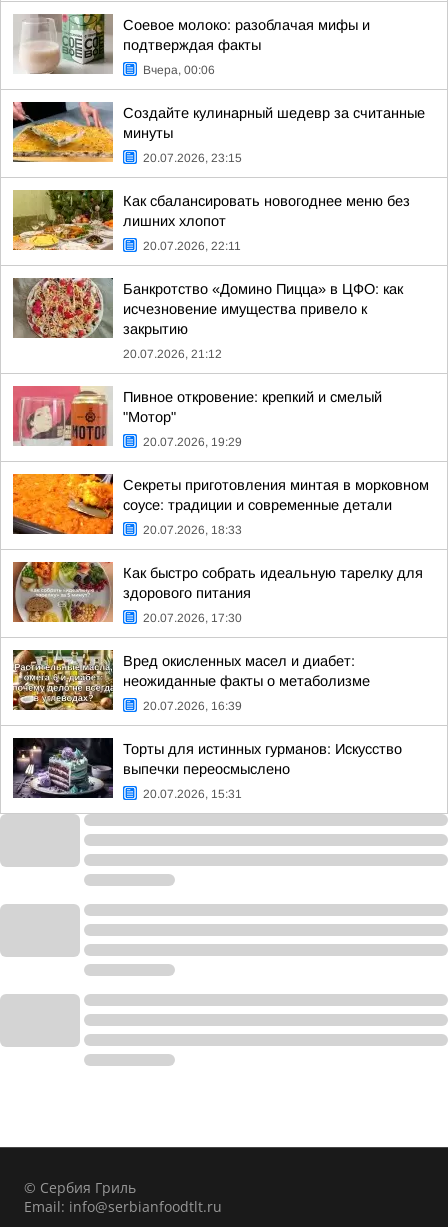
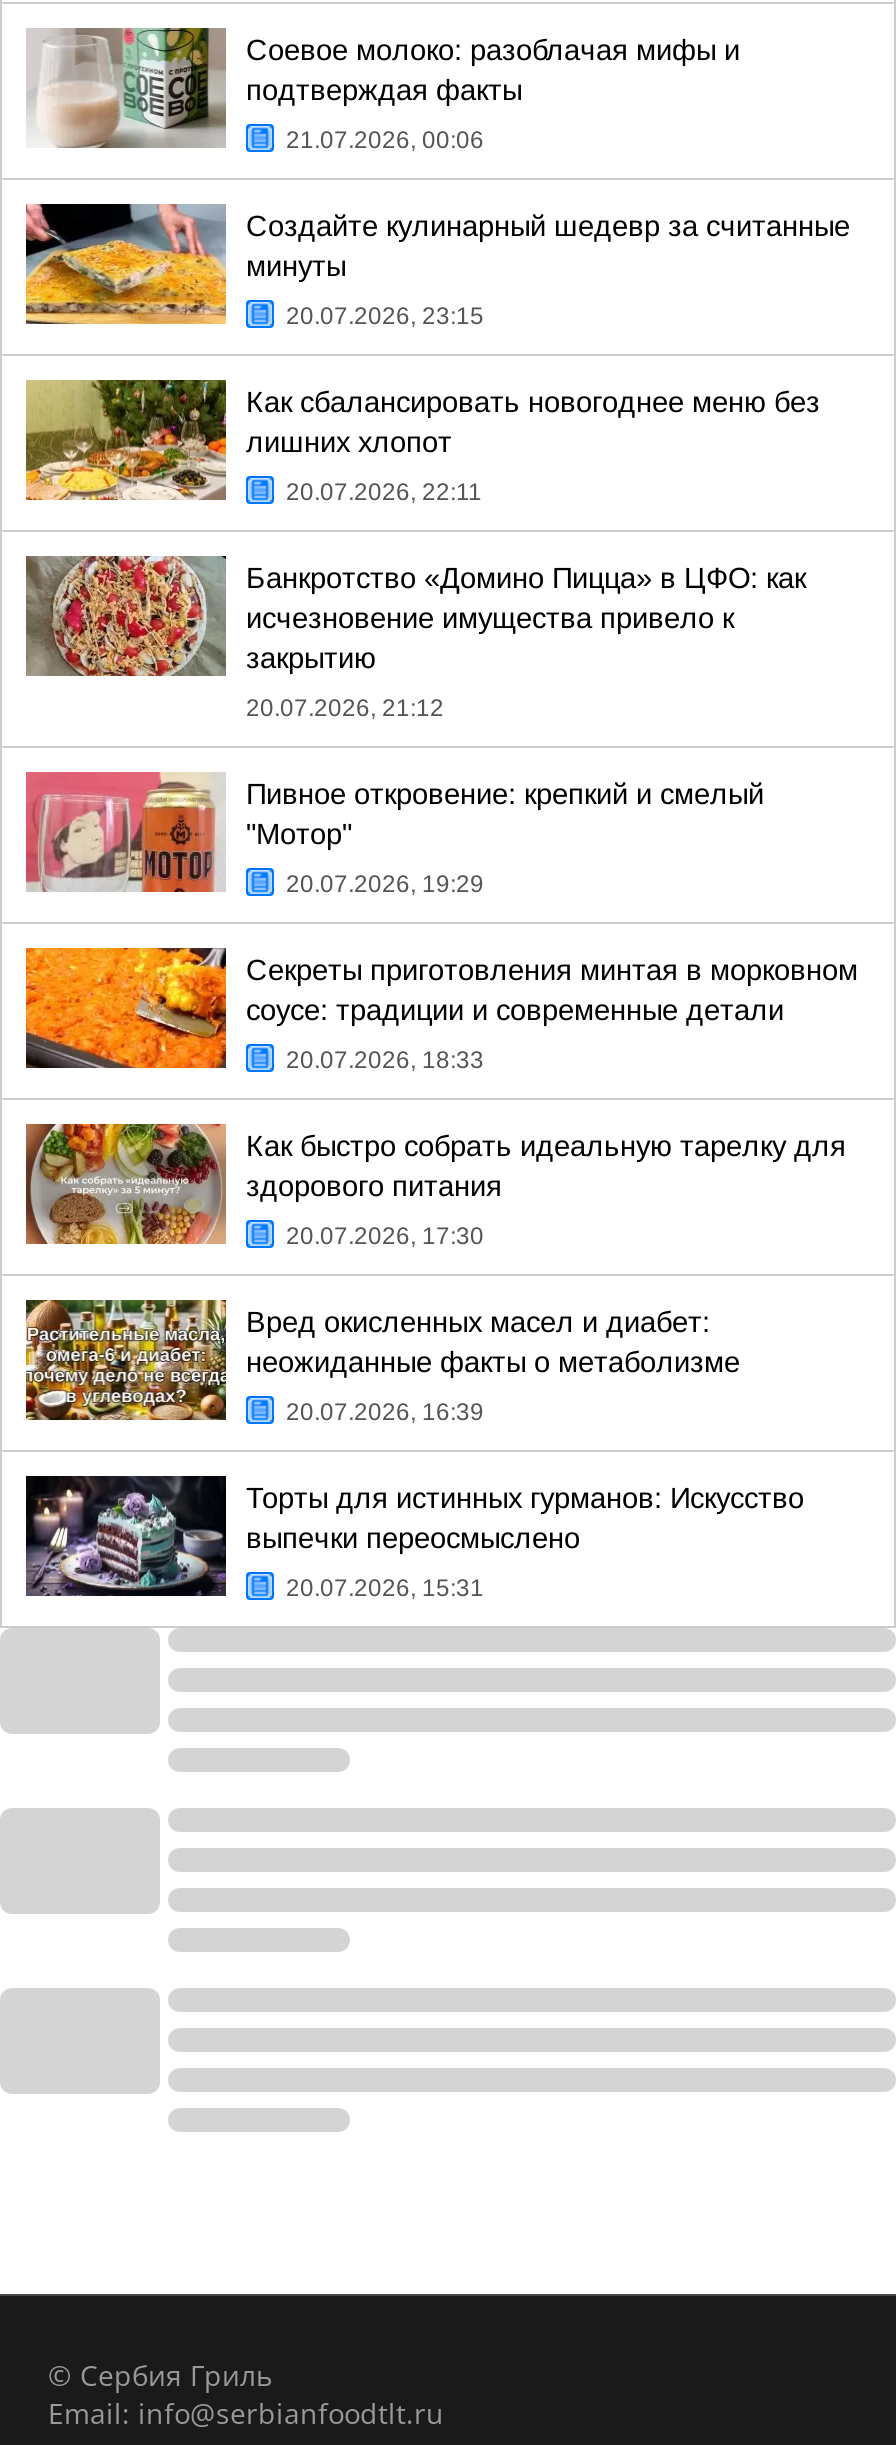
[143,63,215,77] Вчера, 00:06 -> [286,126,484,154] 21.07.2026, 00:06

